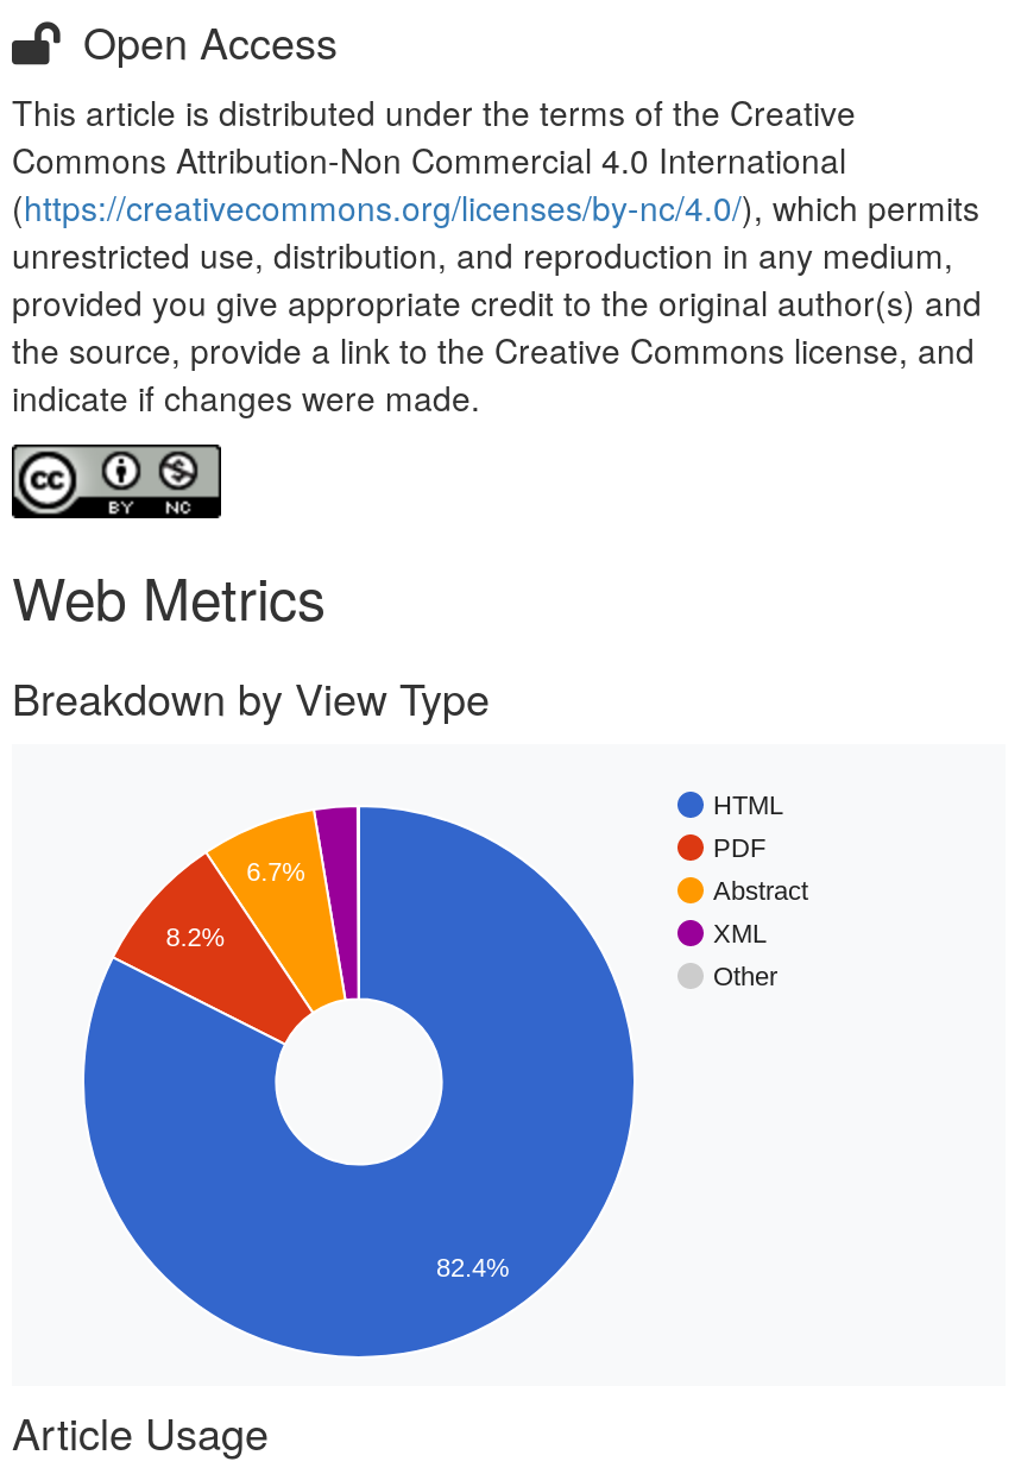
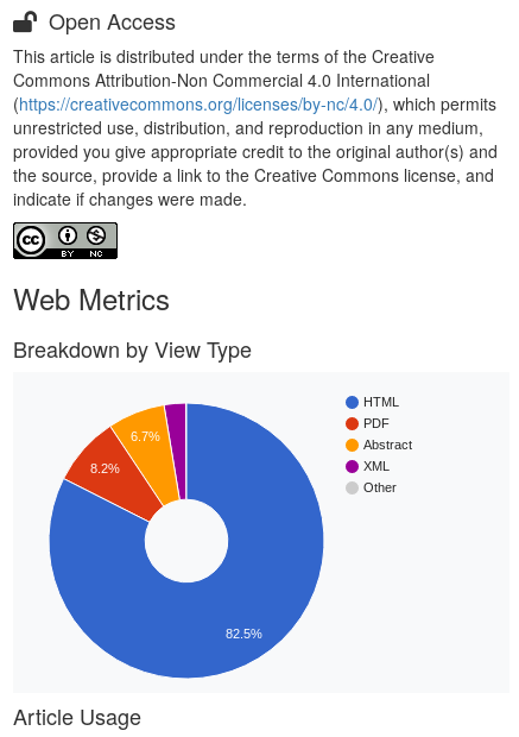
[436,1253,510,1283] 82.4% -> [225,626,262,641] 82.5%

